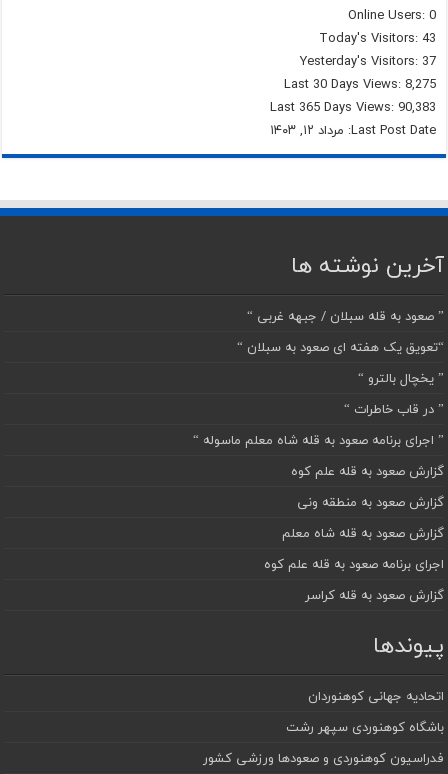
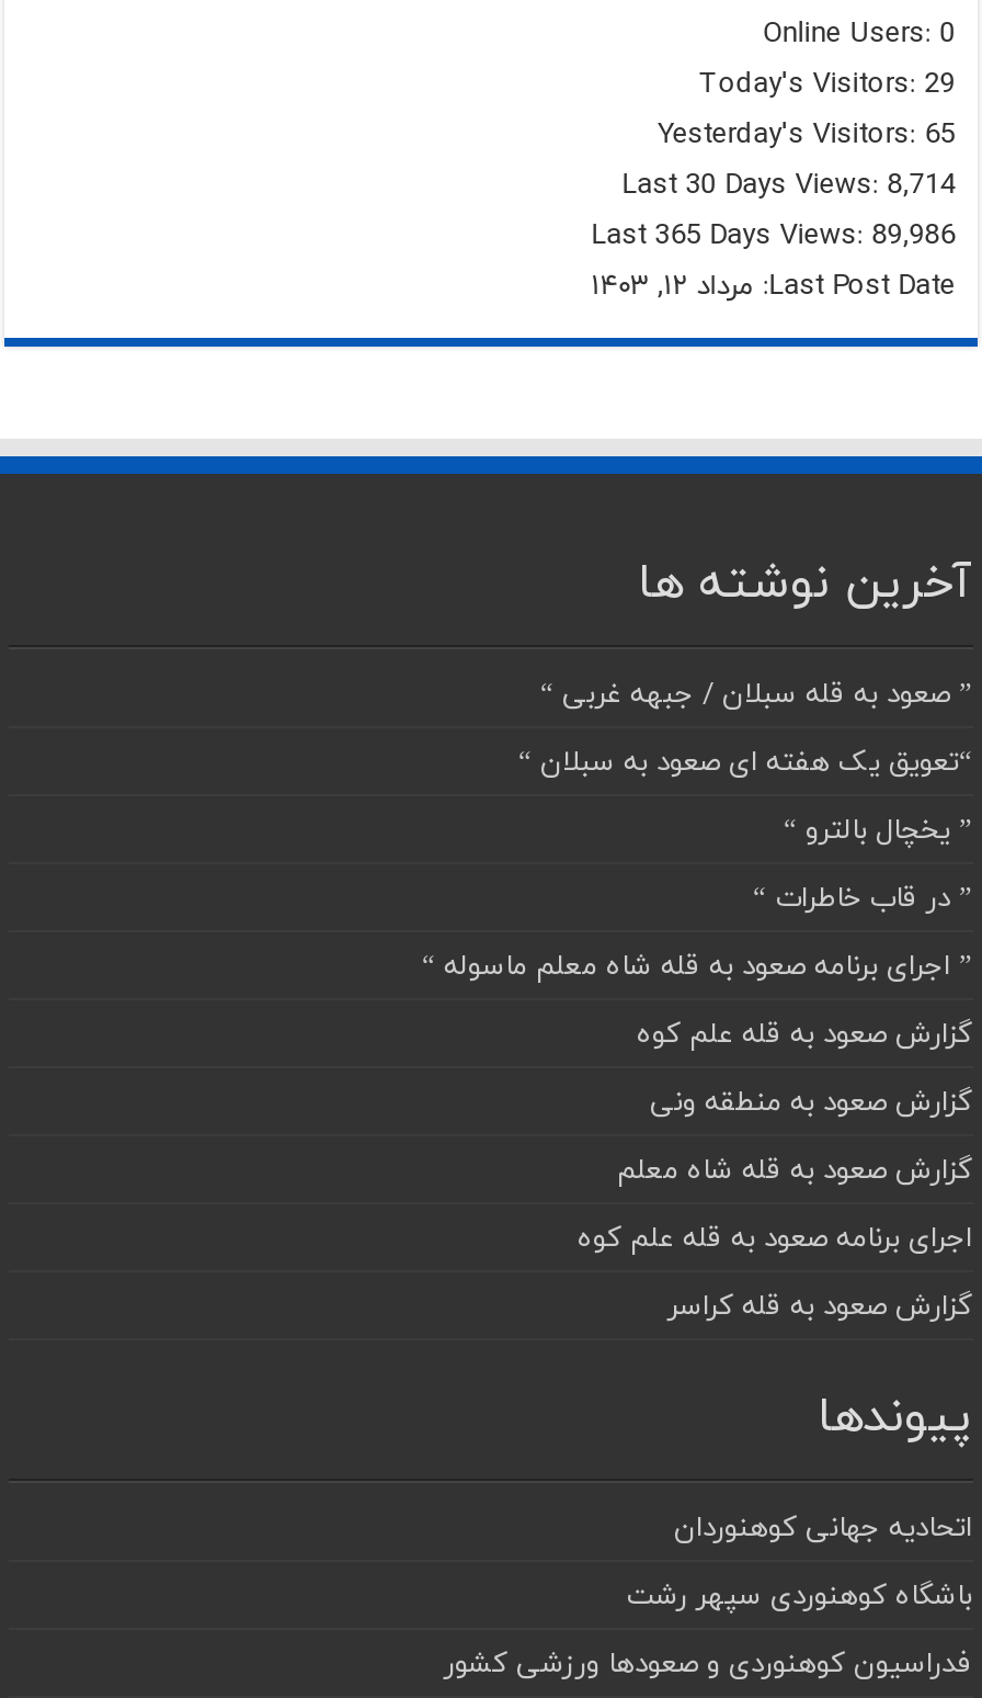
[319,27,436,49] Today's Visitors: 43 -> [699,59,955,108] Today's Visitors: 29
[300,50,436,72] Yesterday's Visitors: 37 -> [657,110,955,158] Yesterday's Visitors: 65
[284,73,436,95] Last 30 Days Views: 8,275 -> [622,160,955,209] Last 30 Days Views: 8,714
[270,96,436,118] Last 365 Days Views: 90,383 -> [591,211,955,259] Last 365 Days Views: 89,986

